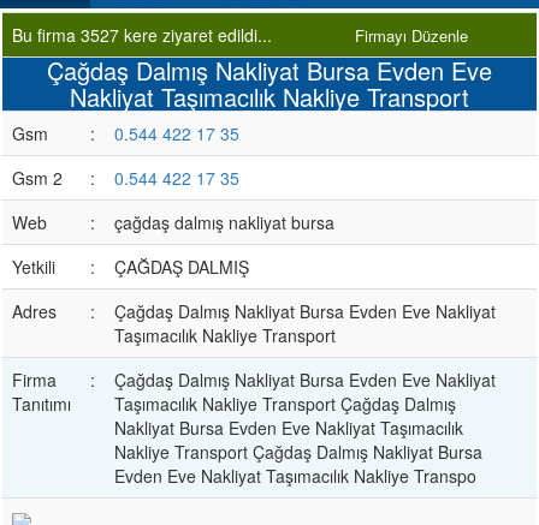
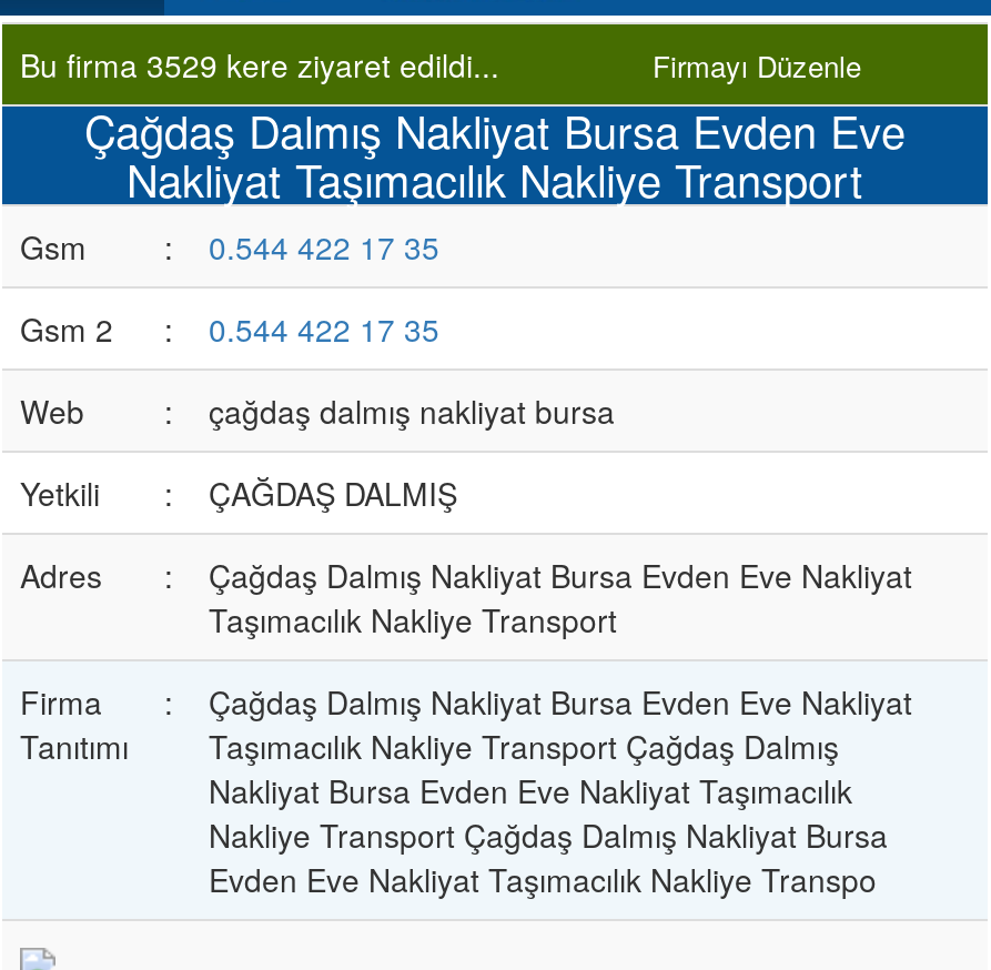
[12,23,272,47] Bu firma 3527 kere ziyaret edildi... -> [20,42,499,87] Bu firma 3529 kere ziyaret edildi...

